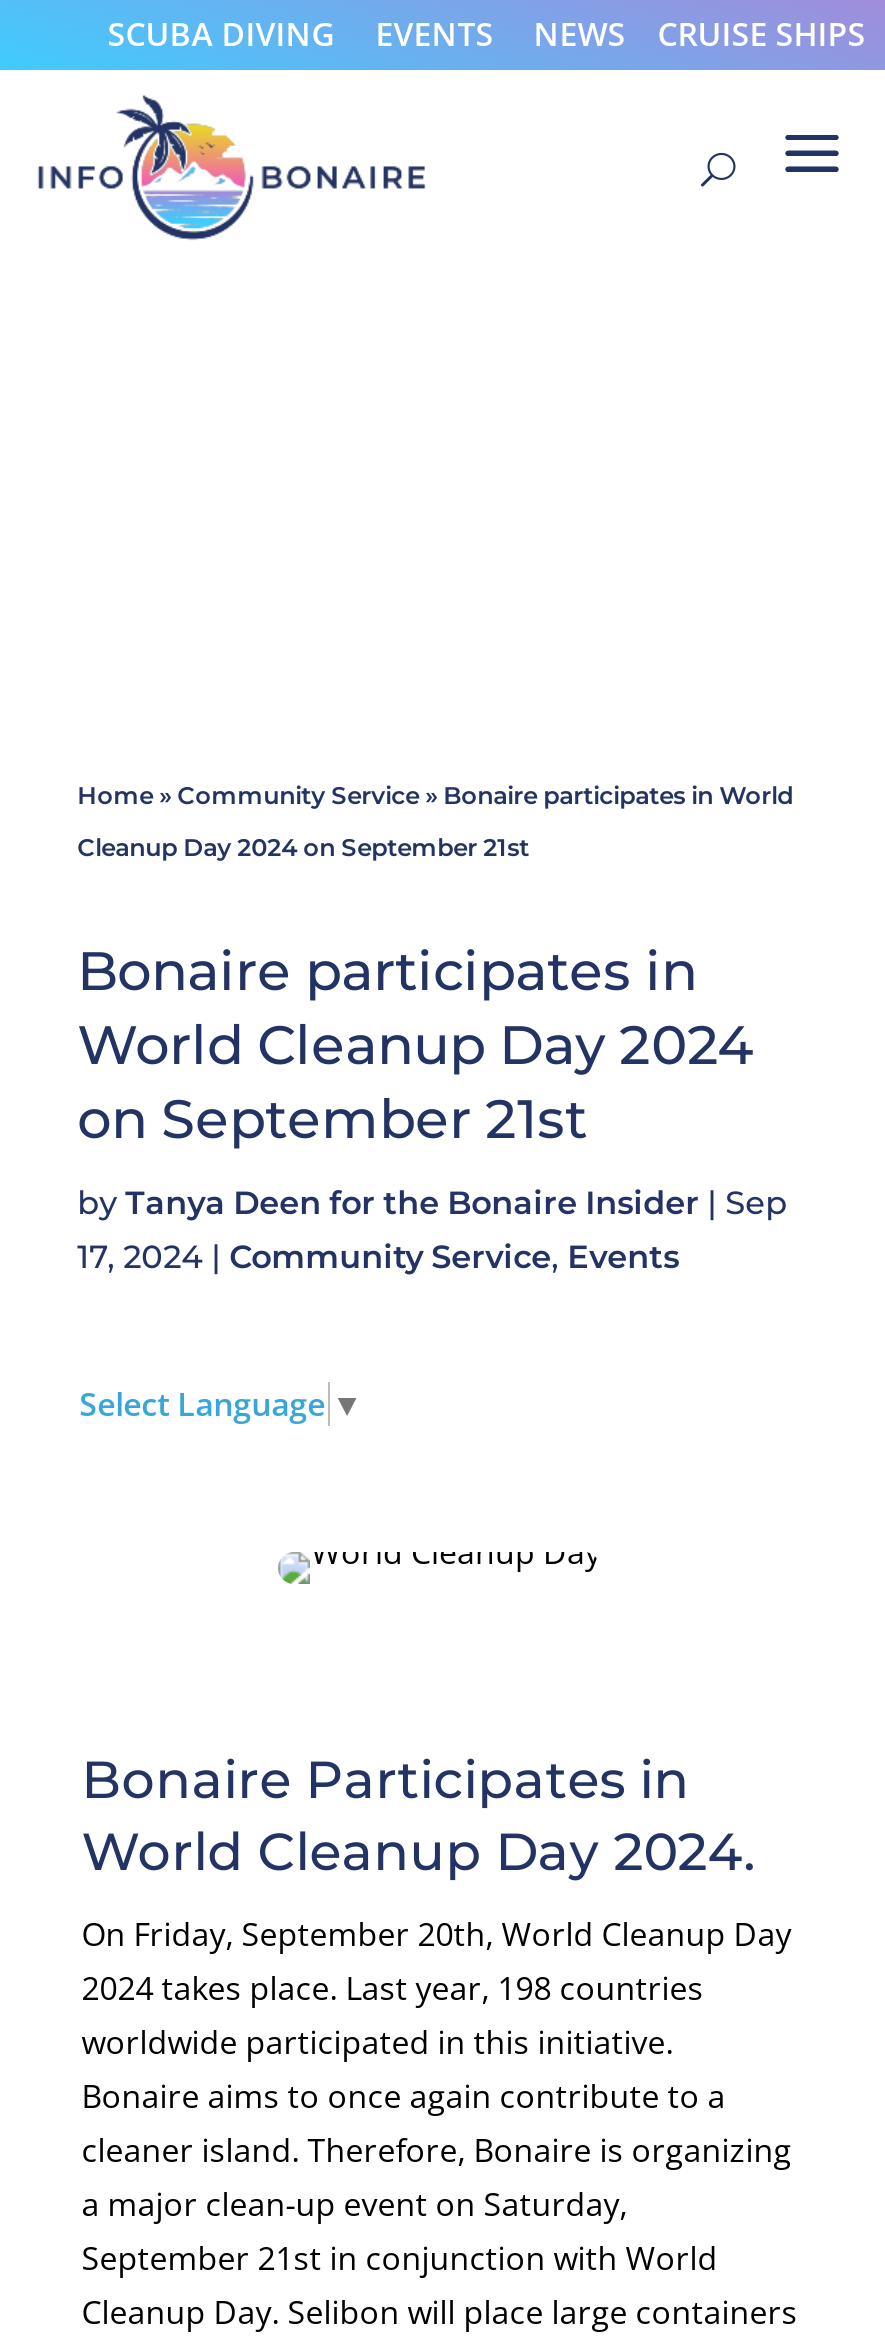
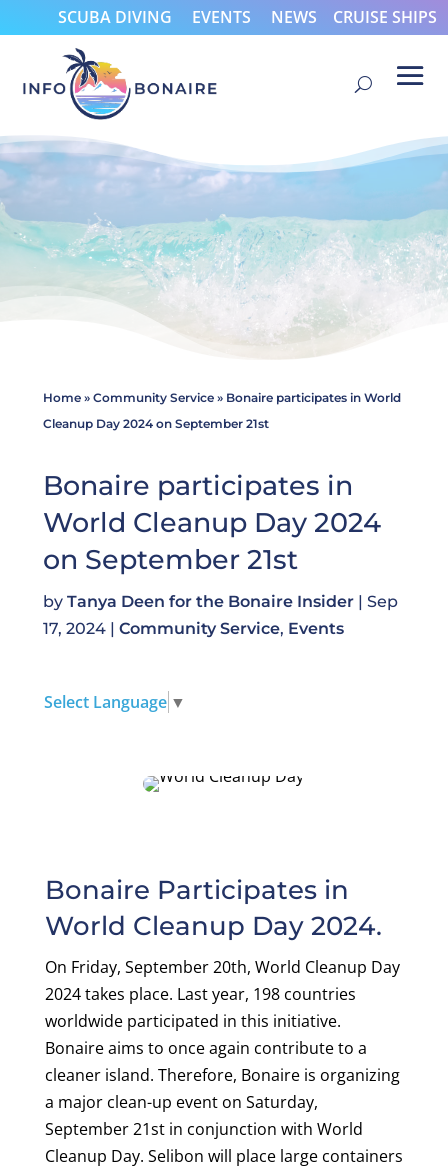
none -> [3,136,445,359] [image]

